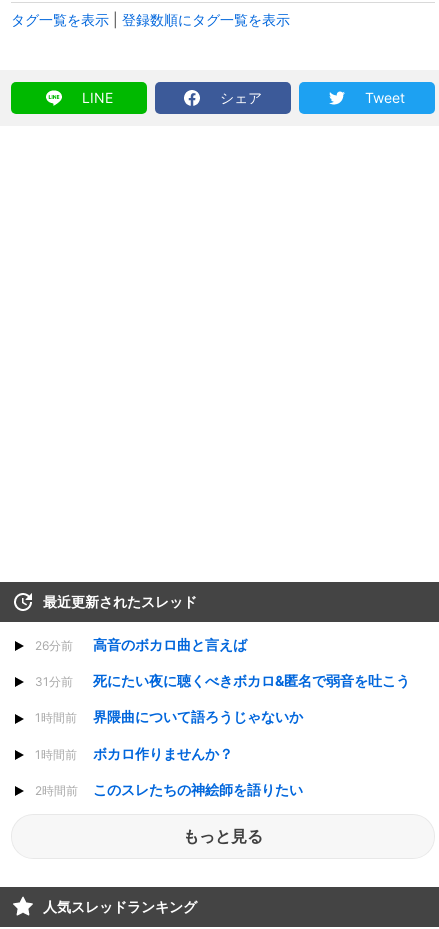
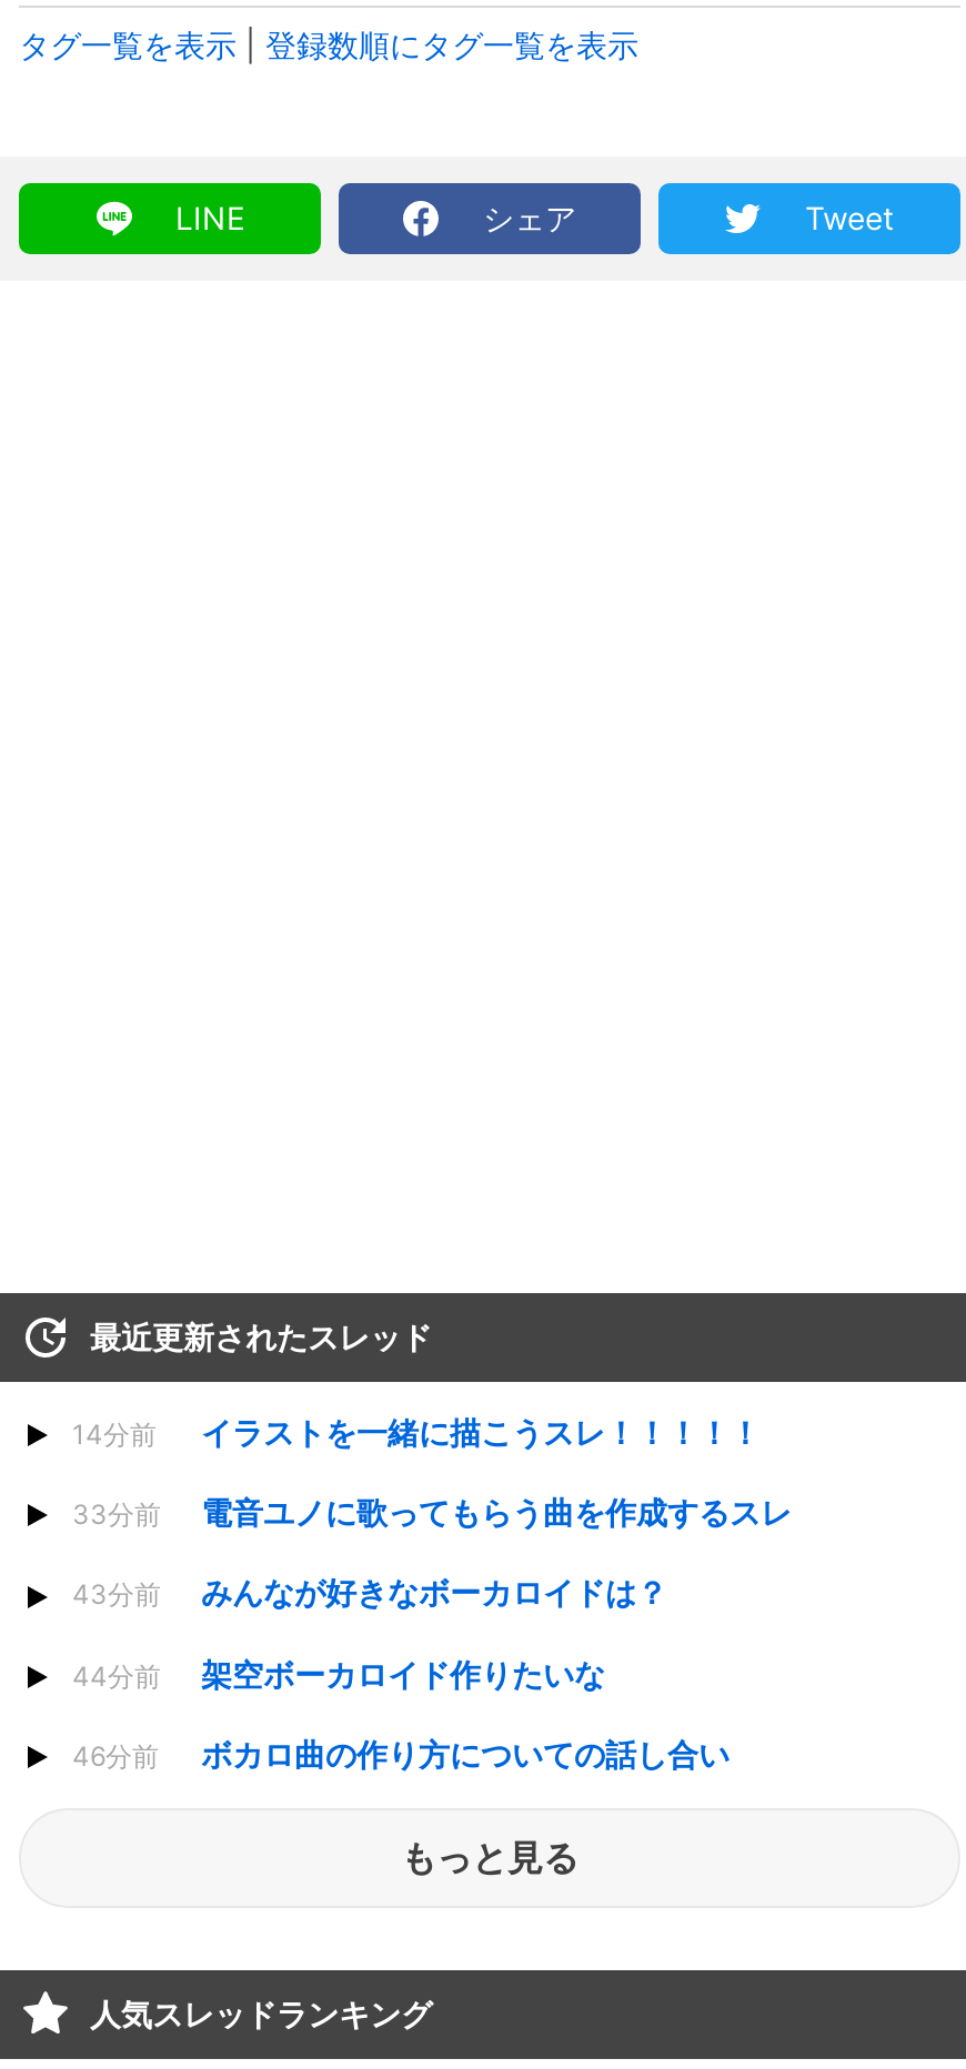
[35,636,247,653] 26分前 | 高音のボカロ曲と言えば -> [72,1413,761,1451] 14分前 | イラストを一緒に描こうスレ！！！！！
[35,672,410,689] 31分前 | 死にたい夜に聴くべきボカロ&匿名で弱音を吐こう -> [72,1493,792,1531] 33分前 | 電音ユノに歌ってもらう曲を作成するスレ
[35,708,303,725] 1時間前 | 界隈曲について語ろうじゃないか -> [72,1574,667,1611] 43分前 | みんなが好きなボーカロイドは？
[35,745,233,762] 1時間前 | ボカロ作りませんか？ -> [72,1654,605,1692] 44分前 | 架空ボーカロイド作りたいな
[35,781,303,798] 2時間前 | このスレたちの神絵師を語りたい -> [72,1734,729,1772] 46分前 | ボカロ曲の作り方についての話し合い

